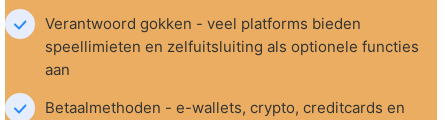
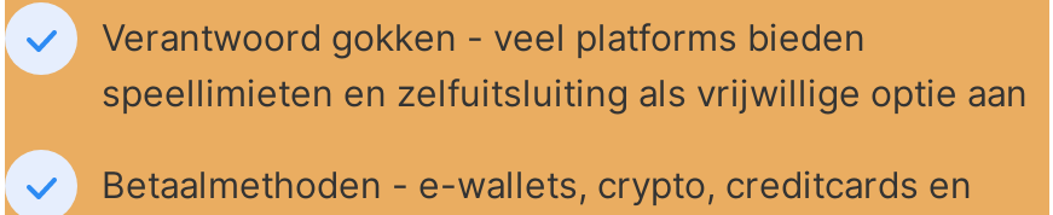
[45,37,419,79] speellimieten en zelfuitsluiting als optionele functies | aan -> [102,70,1028,116] speellimieten en zelfuitsluiting als vrijwillige optie aan

